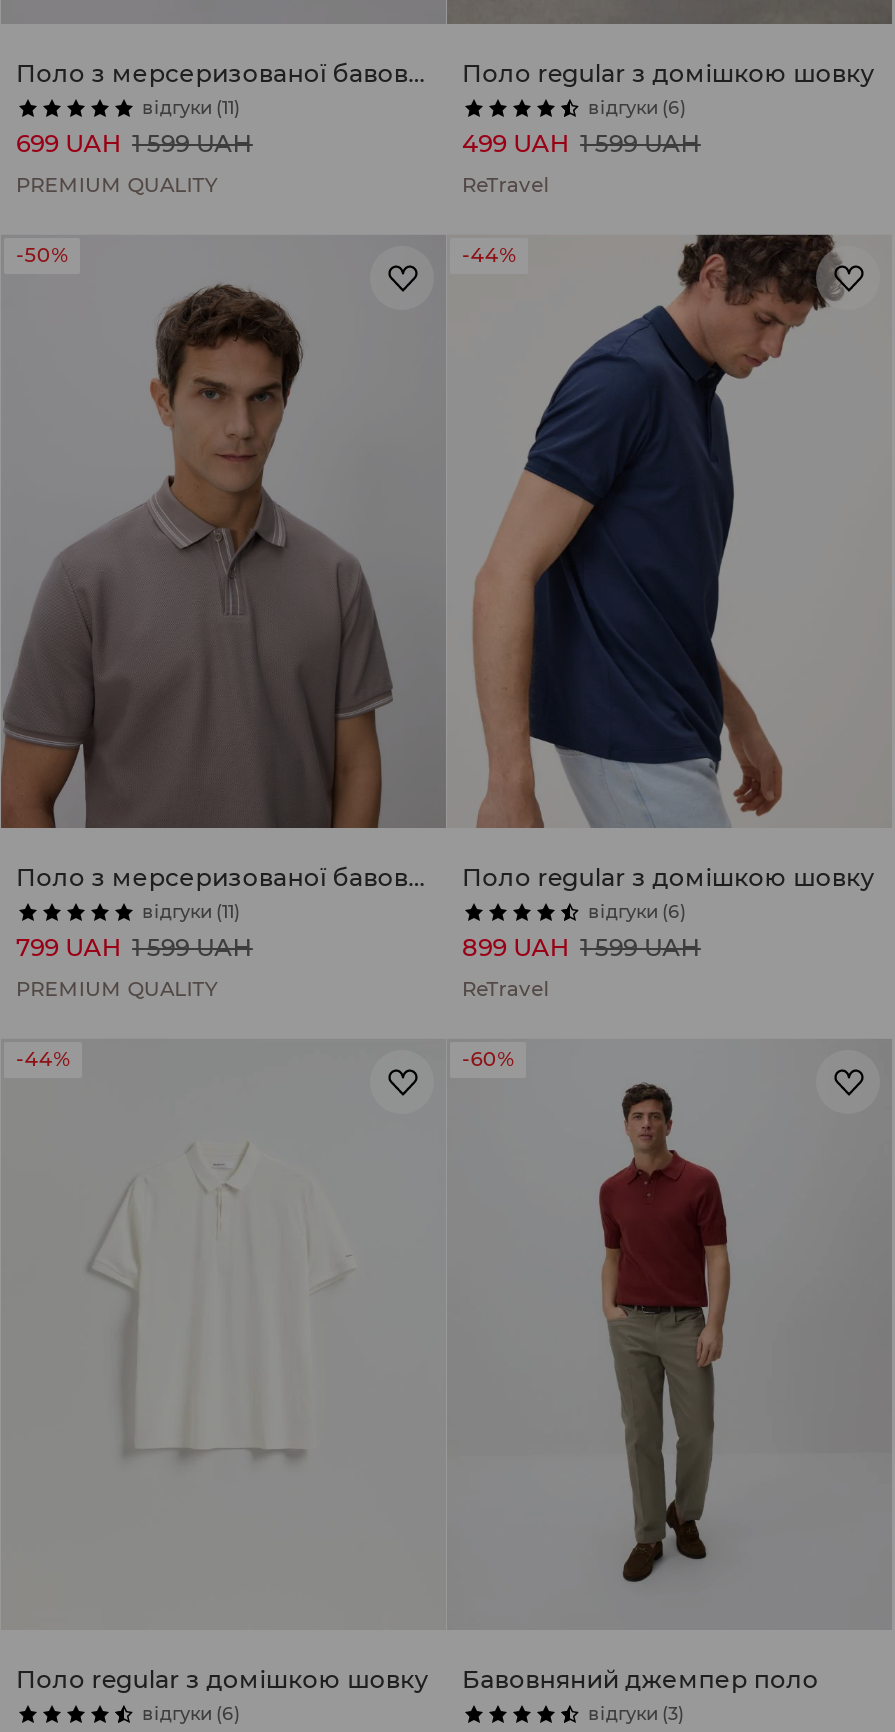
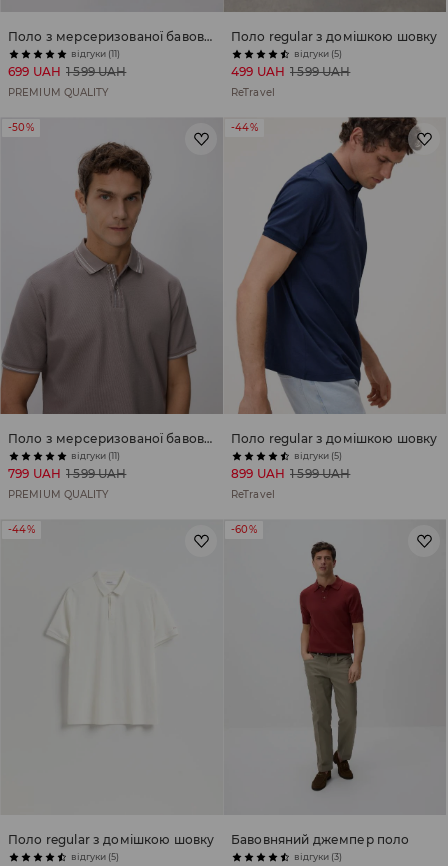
[588,96,686,118] відгуки (6) -> [294,48,342,59] відгуки (5)
[588,899,686,921] відгуки (6) -> [294,450,342,461] відгуки (5)
[142,1702,240,1724] відгуки (6) -> [71,851,119,862] відгуки (5)

